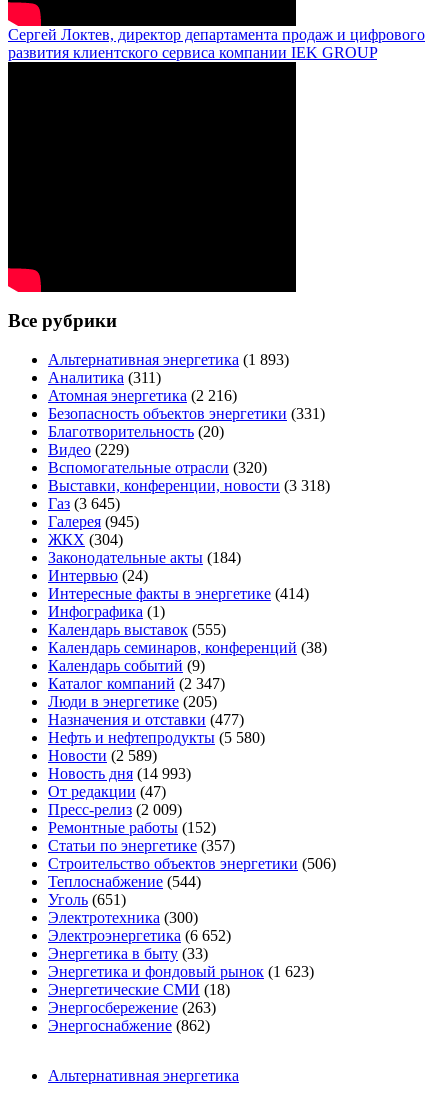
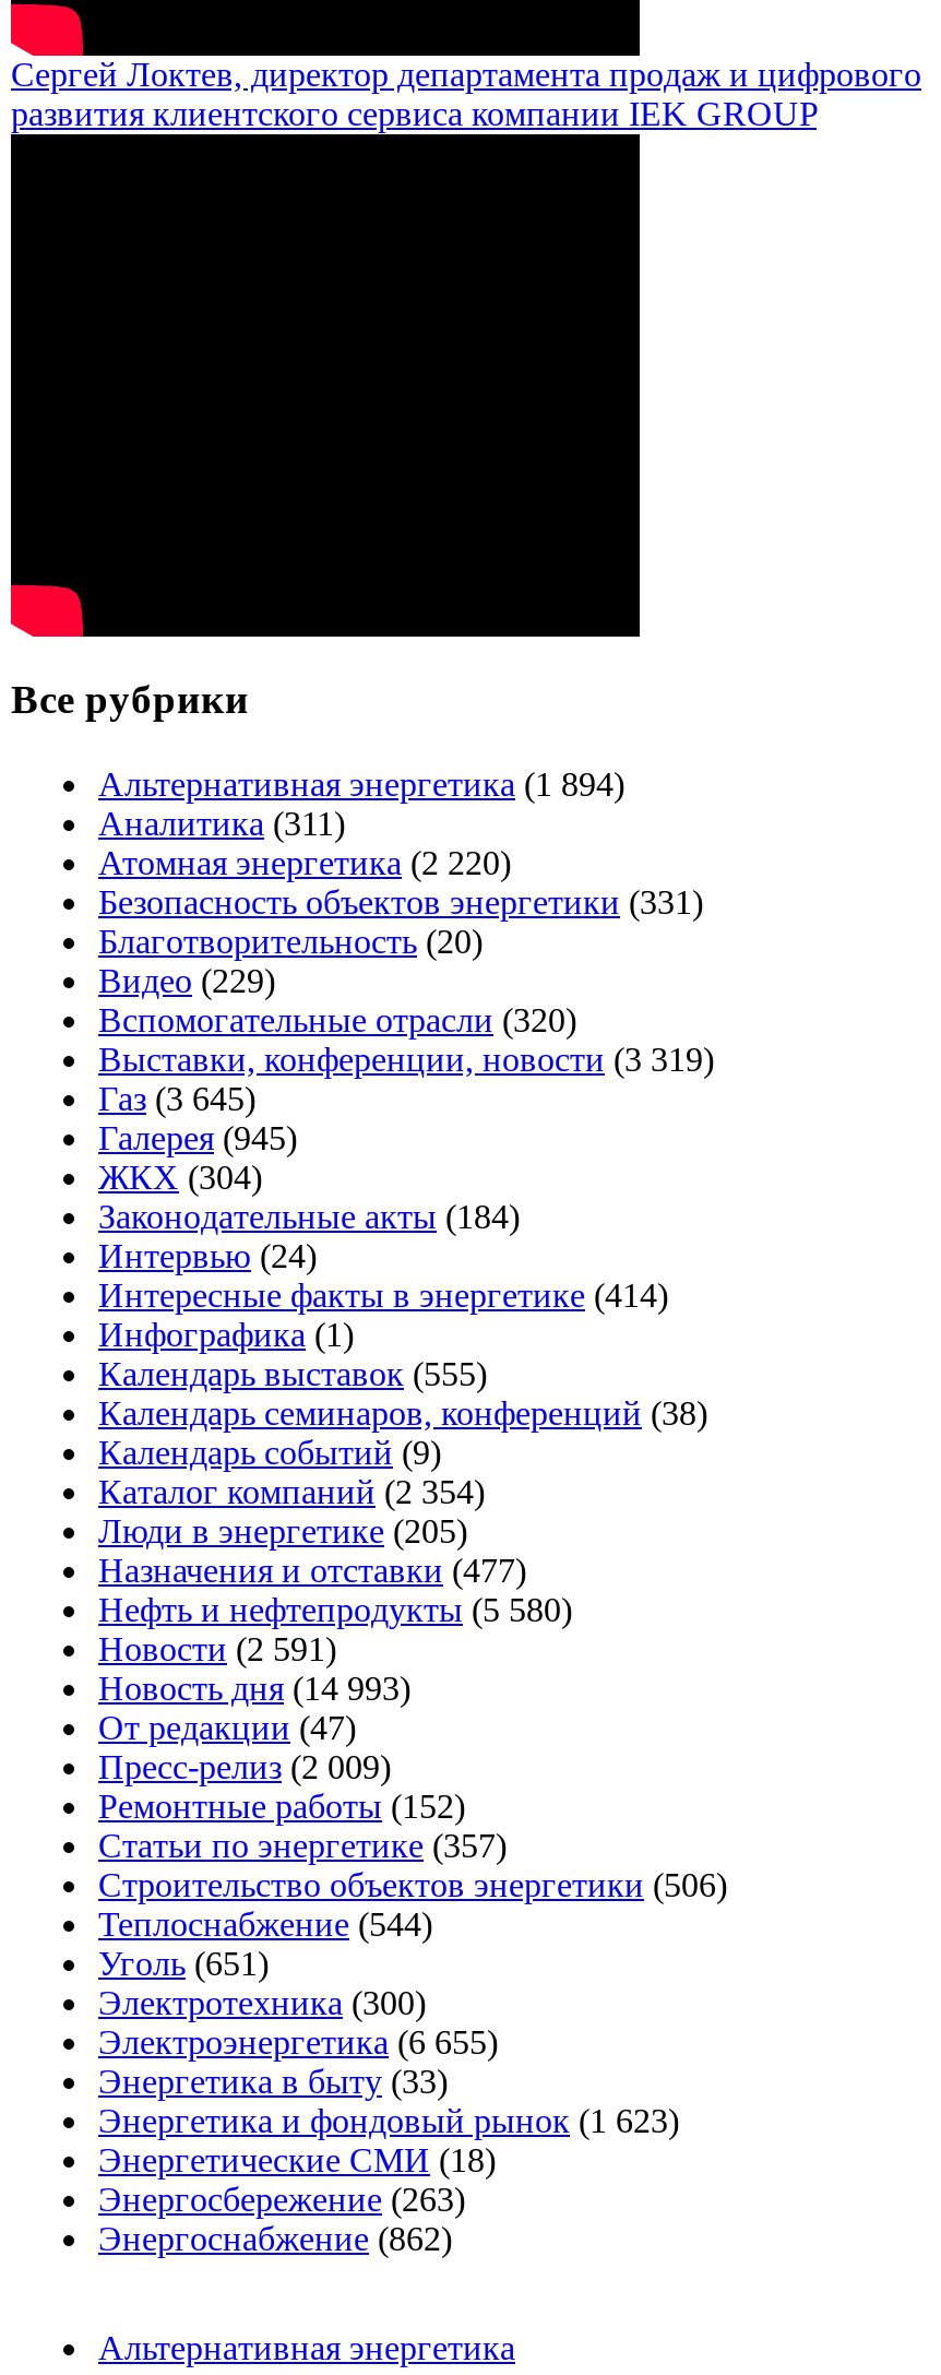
[48,351,289,368] Альтернативная энергетика (1 893) -> [98,765,624,803] Альтернативная энергетика (1 894)
[48,387,237,404] Атомная энергетика (2 216) -> [98,844,511,881] Атомная энергетика (2 220)
[48,477,330,494] Выставки, конференции, новости (3 318) -> [98,1041,714,1078] Выставки, конференции, новости (3 319)
[48,675,225,692] Каталог компаний (2 347) -> [98,1473,485,1510] Каталог компаний (2 354)
[48,747,157,764] Новости (2 589) -> [98,1630,336,1667] Новости (2 591)
[48,927,231,944] Электроэнергетика (6 652) -> [98,2023,498,2061] Электроэнергетика (6 655)

